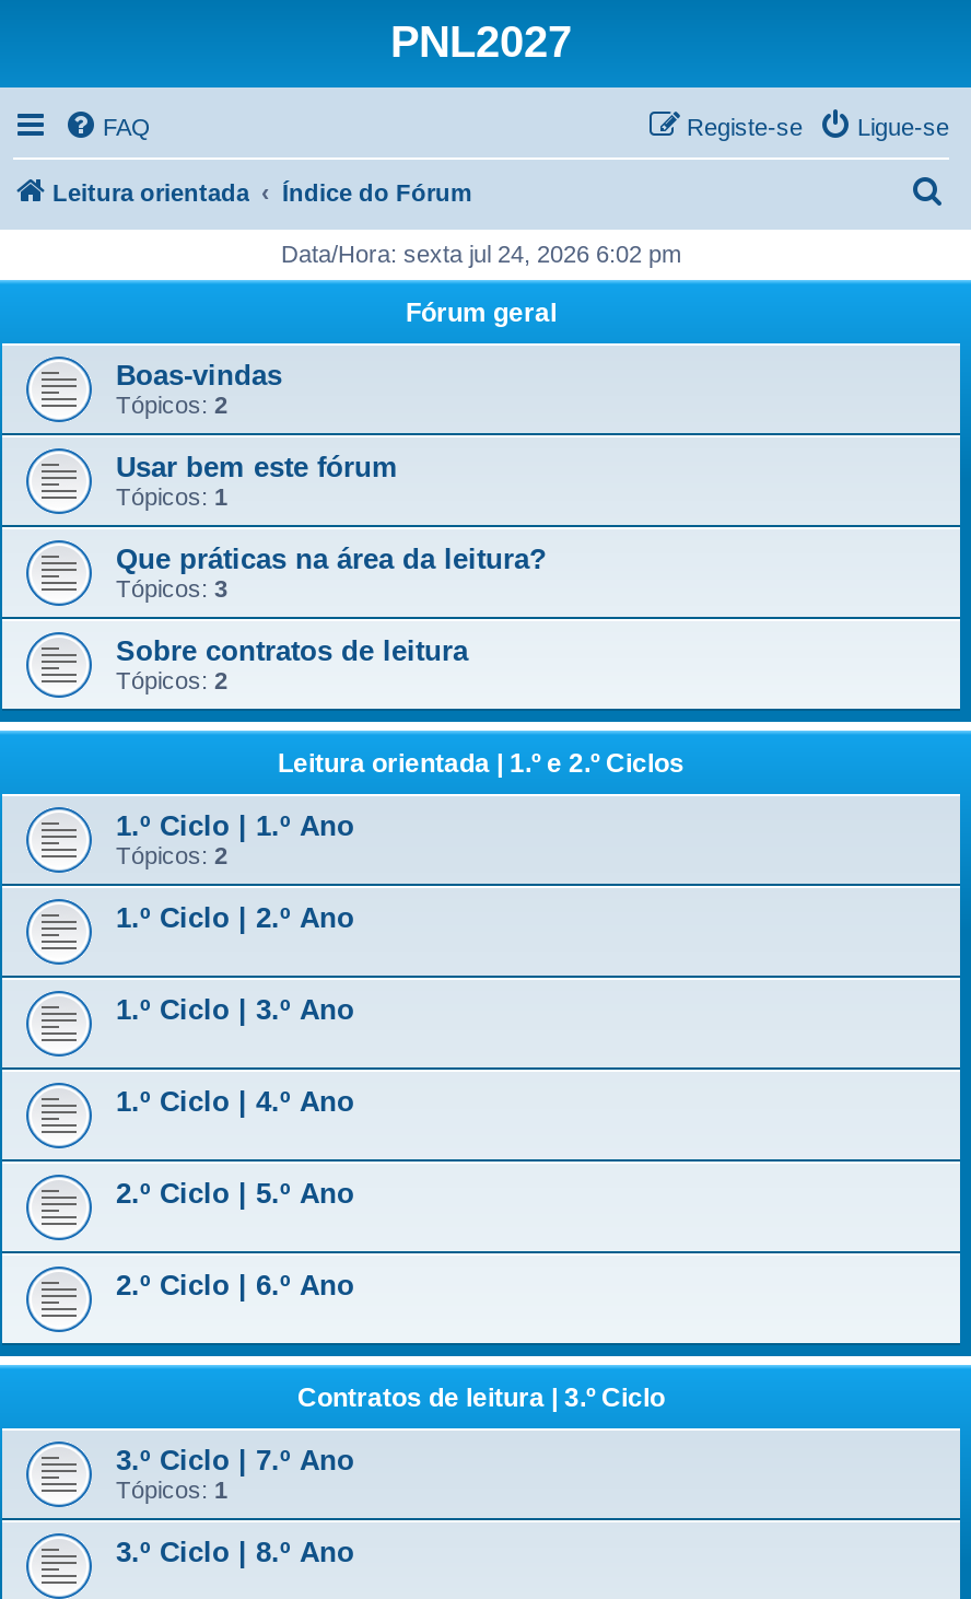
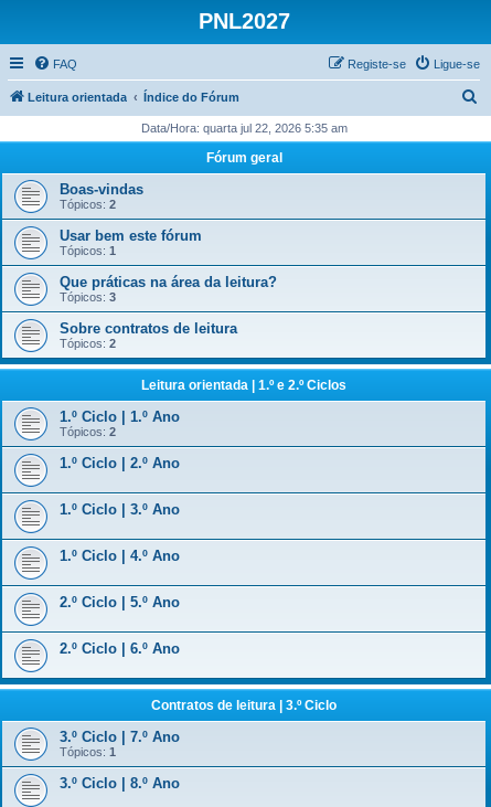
[281,241,681,267] Data/Hora: sexta jul 24, 2026 6:02 pm -> [141,121,347,135] Data/Hora: quarta jul 22, 2026 5:35 am

